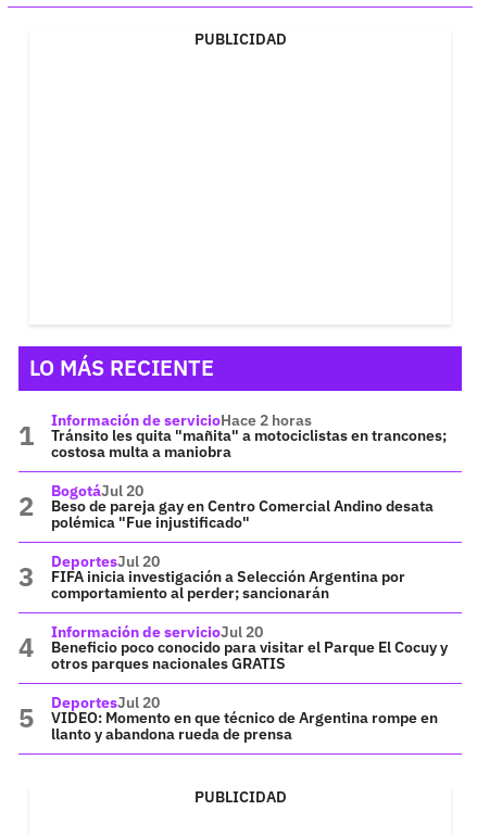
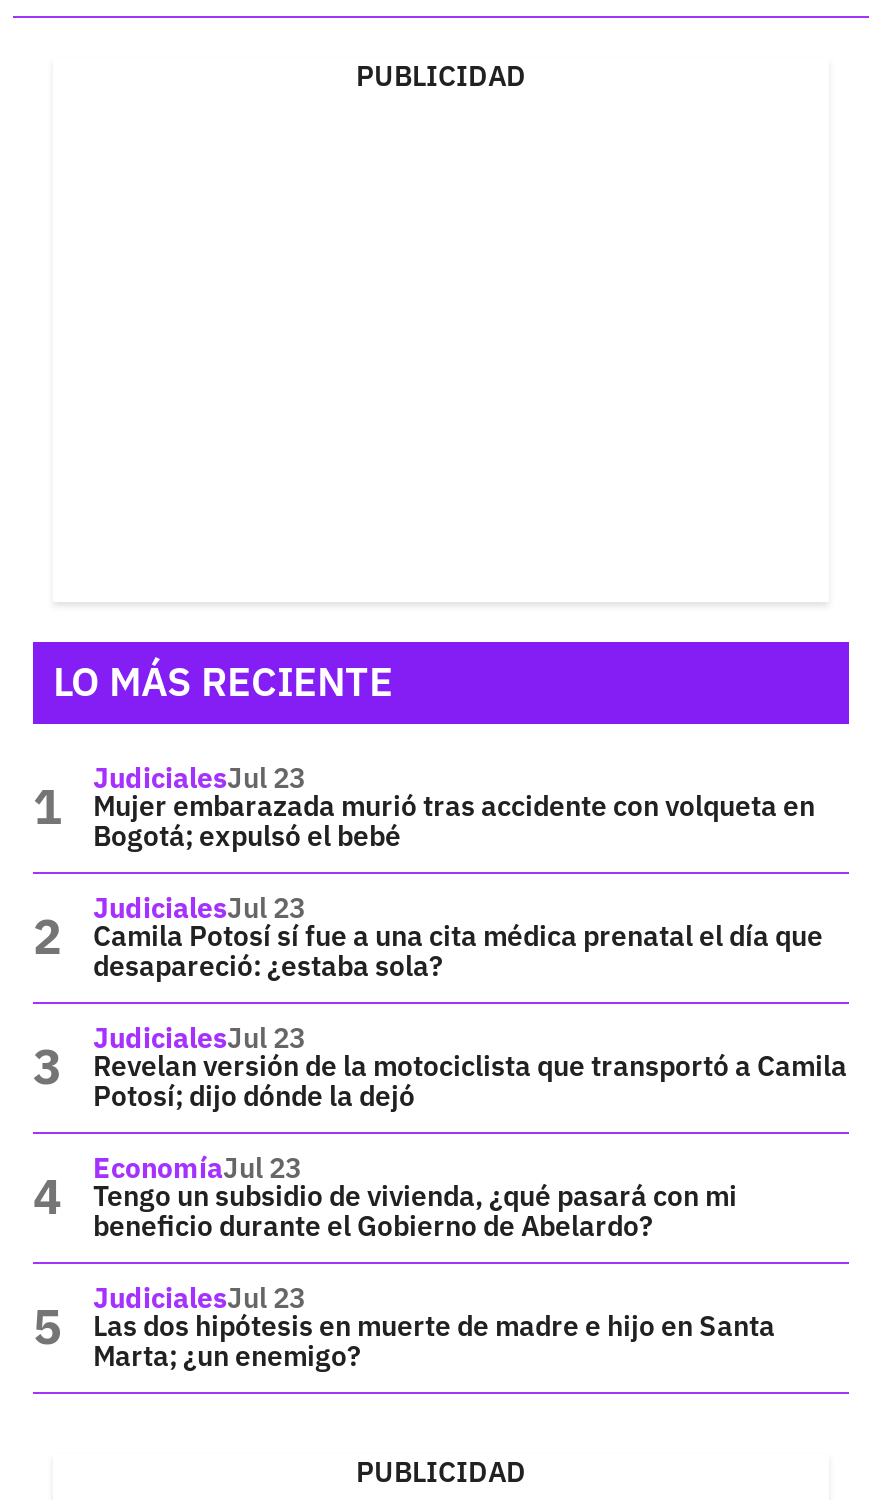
[51,410,447,461] Información de servicioHace 2 horas | Tránsito les quita "mañita" a motociclistas en trancones; | costosa multa a maniobra -> [93,759,815,853] JudicialesJul 23 | Mujer embarazada murió tras accidente con volqueta en | Bogotá; expulsó el bebé
[51,480,434,531] BogotáJul 20 | Beso de pareja gay en Centro Comercial Andino desata | polémica "Fue injustificado" -> [93,889,823,983] JudicialesJul 23 | Camila Potosí sí fue a una cita médica prenatal el día que | desapareció: ¿estaba sola?
[51,551,405,602] DeportesJul 20 | FIFA inicia investigación a Selección Argentina por | comportamiento al perder; sancionarán -> [93,1019,847,1113] JudicialesJul 23 | Revelan versión de la motociclista que transportó a Camila | Potosí; dijo dónde la dejó
[51,622,448,673] Información de servicioJul 20 | Beneficio poco conocido para visitar el Parque El Cocuy y | otros parques nacionales GRATIS -> [93,1149,737,1243] EconomíaJul 23 | Tengo un subsidio de vivienda, ¿qué pasará con mi | beneficio durante el Gobierno de Abelardo?
[51,692,438,743] DeportesJul 20 | VIDEO: Momento en que técnico de Argentina rompe en | llanto y abandona rueda de prensa -> [93,1279,775,1373] JudicialesJul 23 | Las dos hipótesis en muerte de madre e hijo en Santa | Marta; ¿un enemigo?

